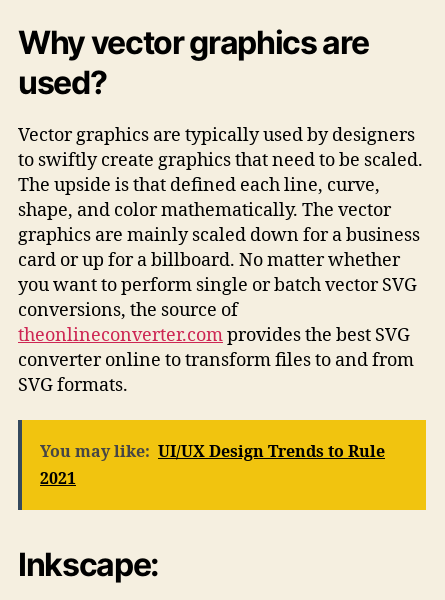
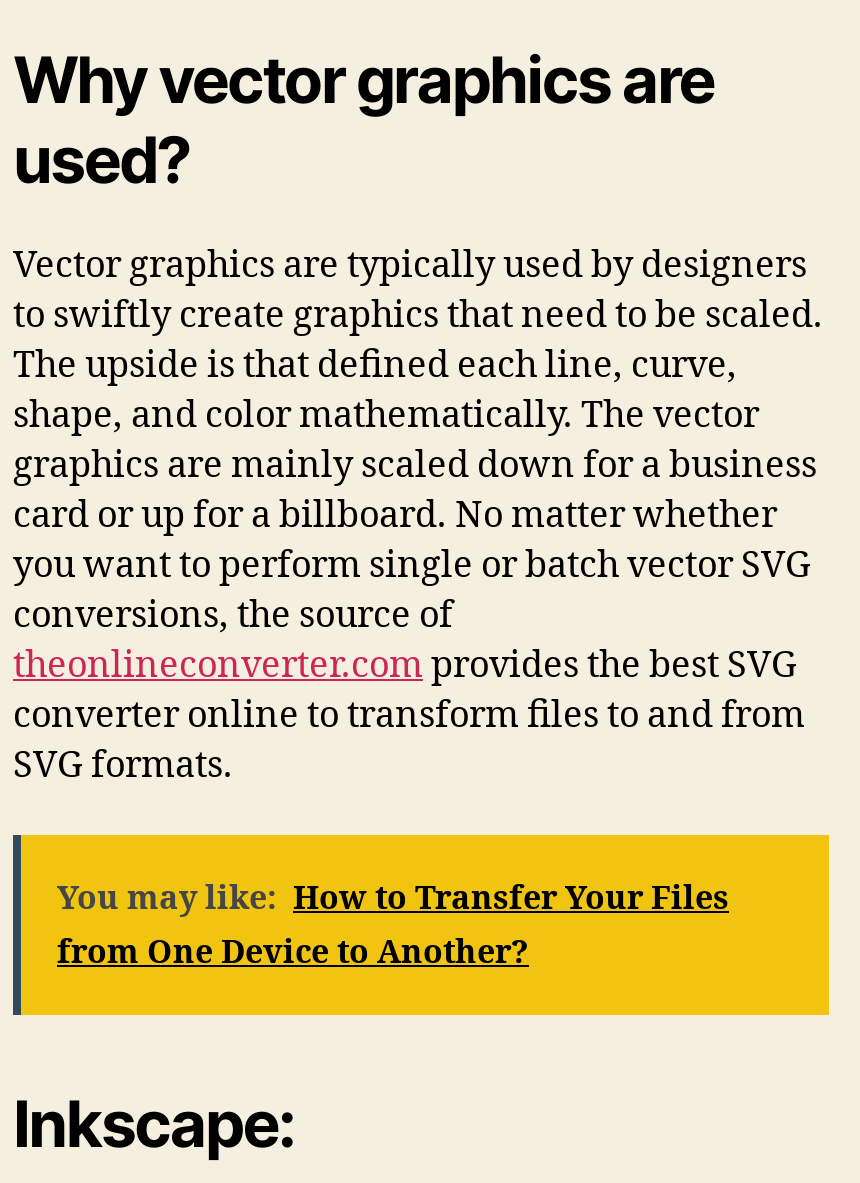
[40,442,385,489] You may like: UI/UX Design Trends to Rule | 2021 -> [57,879,729,973] You may like: How to Transfer Your Files | from One Device to Another?

